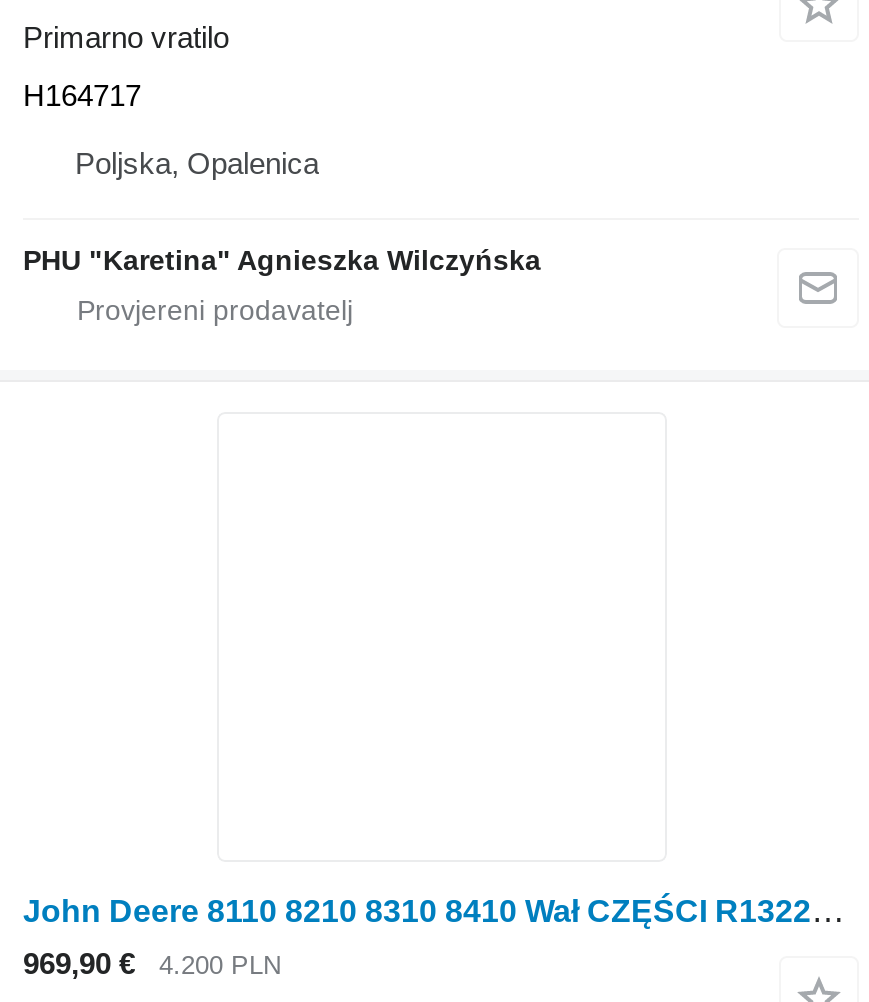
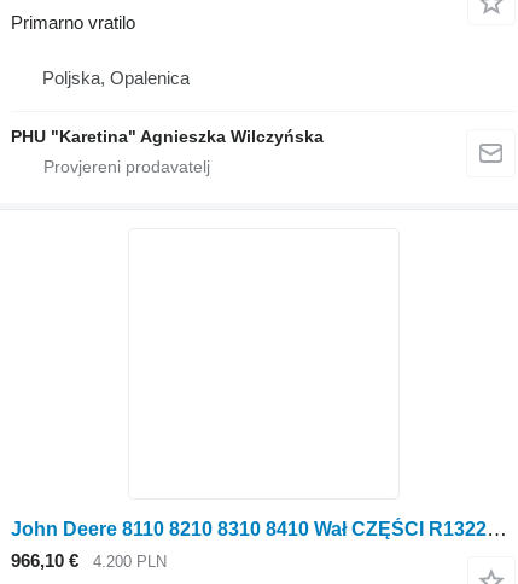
[23,78,141,112] H164717 -> none
[23,946,281,981] 969,90 € 4.200 PLN -> [11,550,167,571] 966,10 € 4.200 PLN

